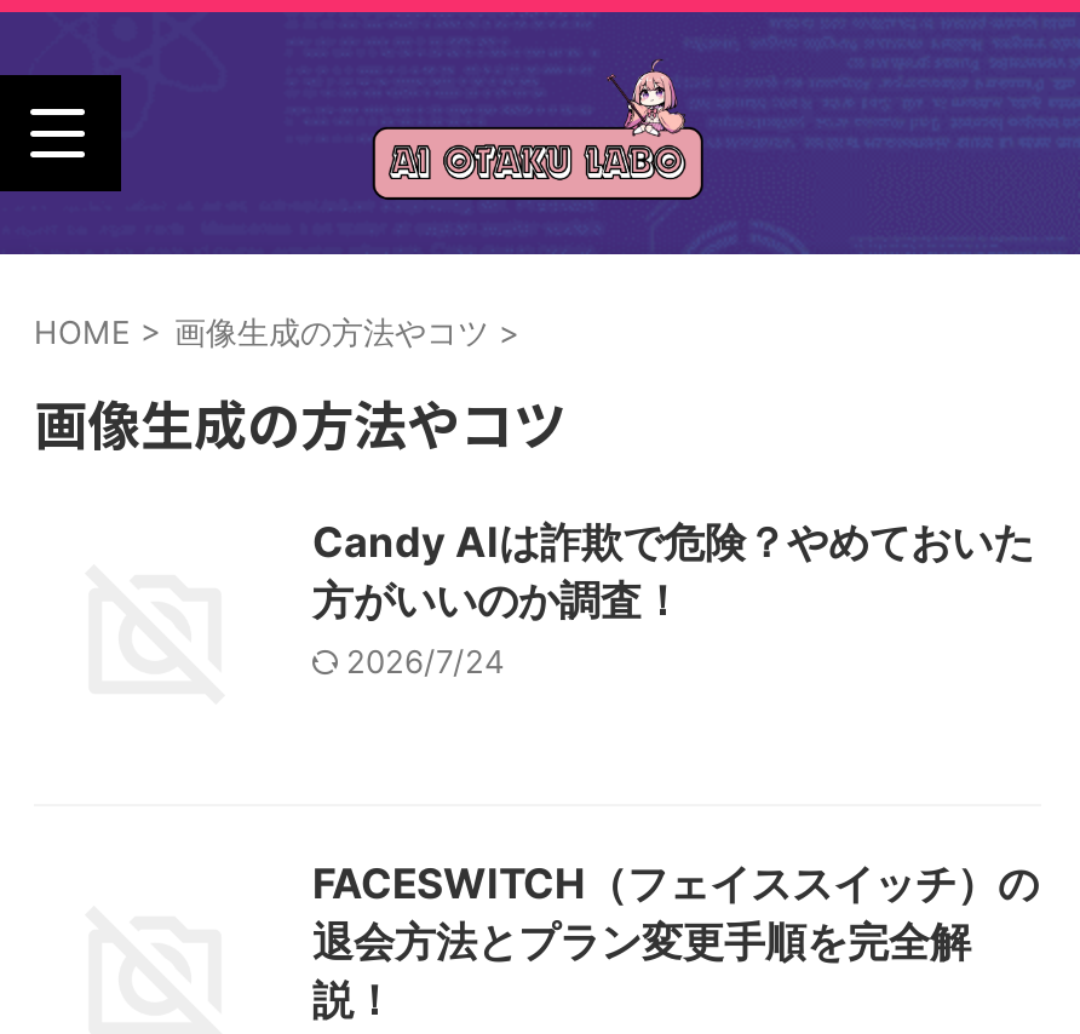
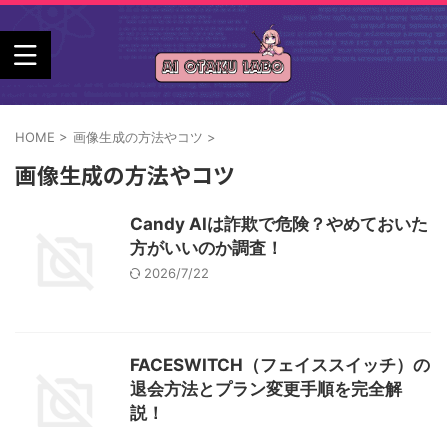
[346,642,523,680] 2026/7/24 -> [144,265,217,281] 2026/7/22

